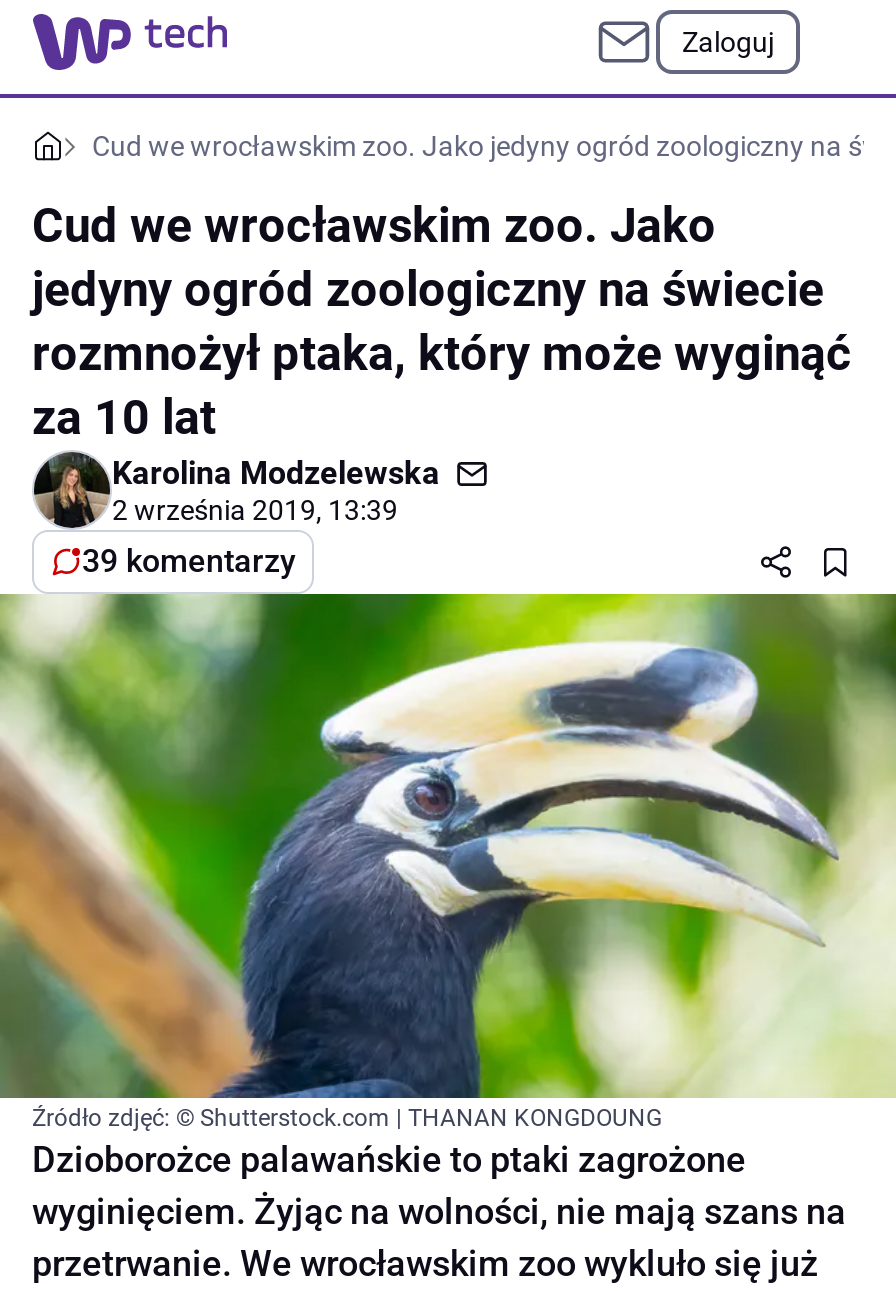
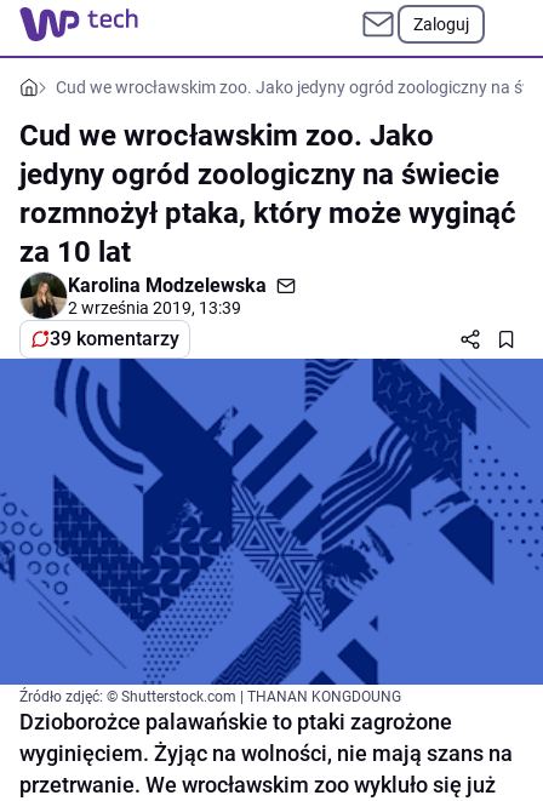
[6,592,890,1100] [image] -> [4,357,539,686] [image]

